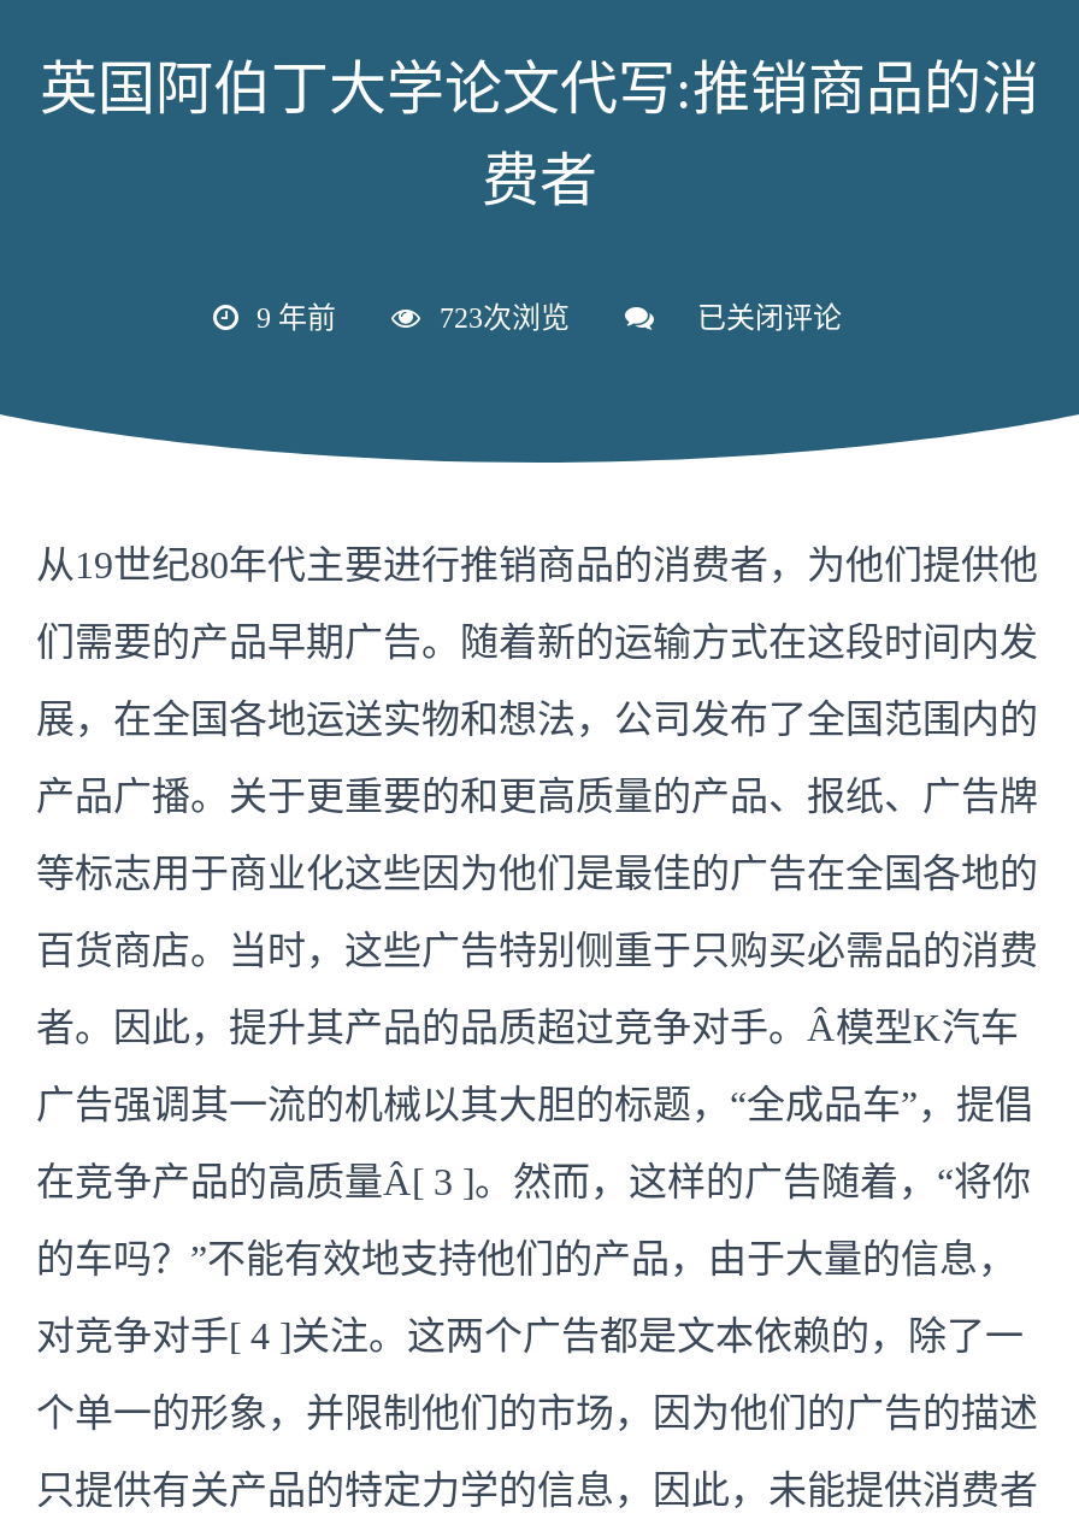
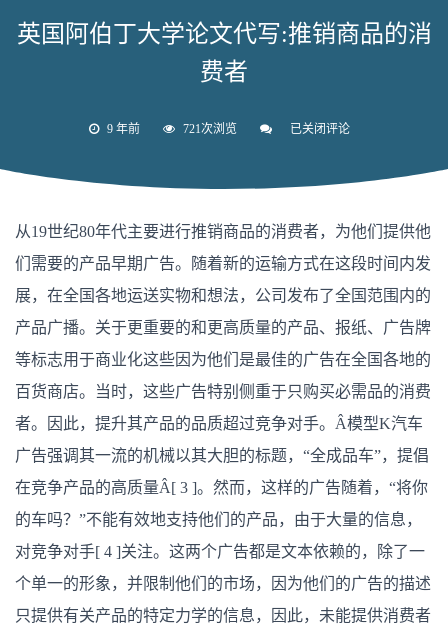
[440,301,570,335] 723次浏览 -> [182,122,236,136] 721次浏览

